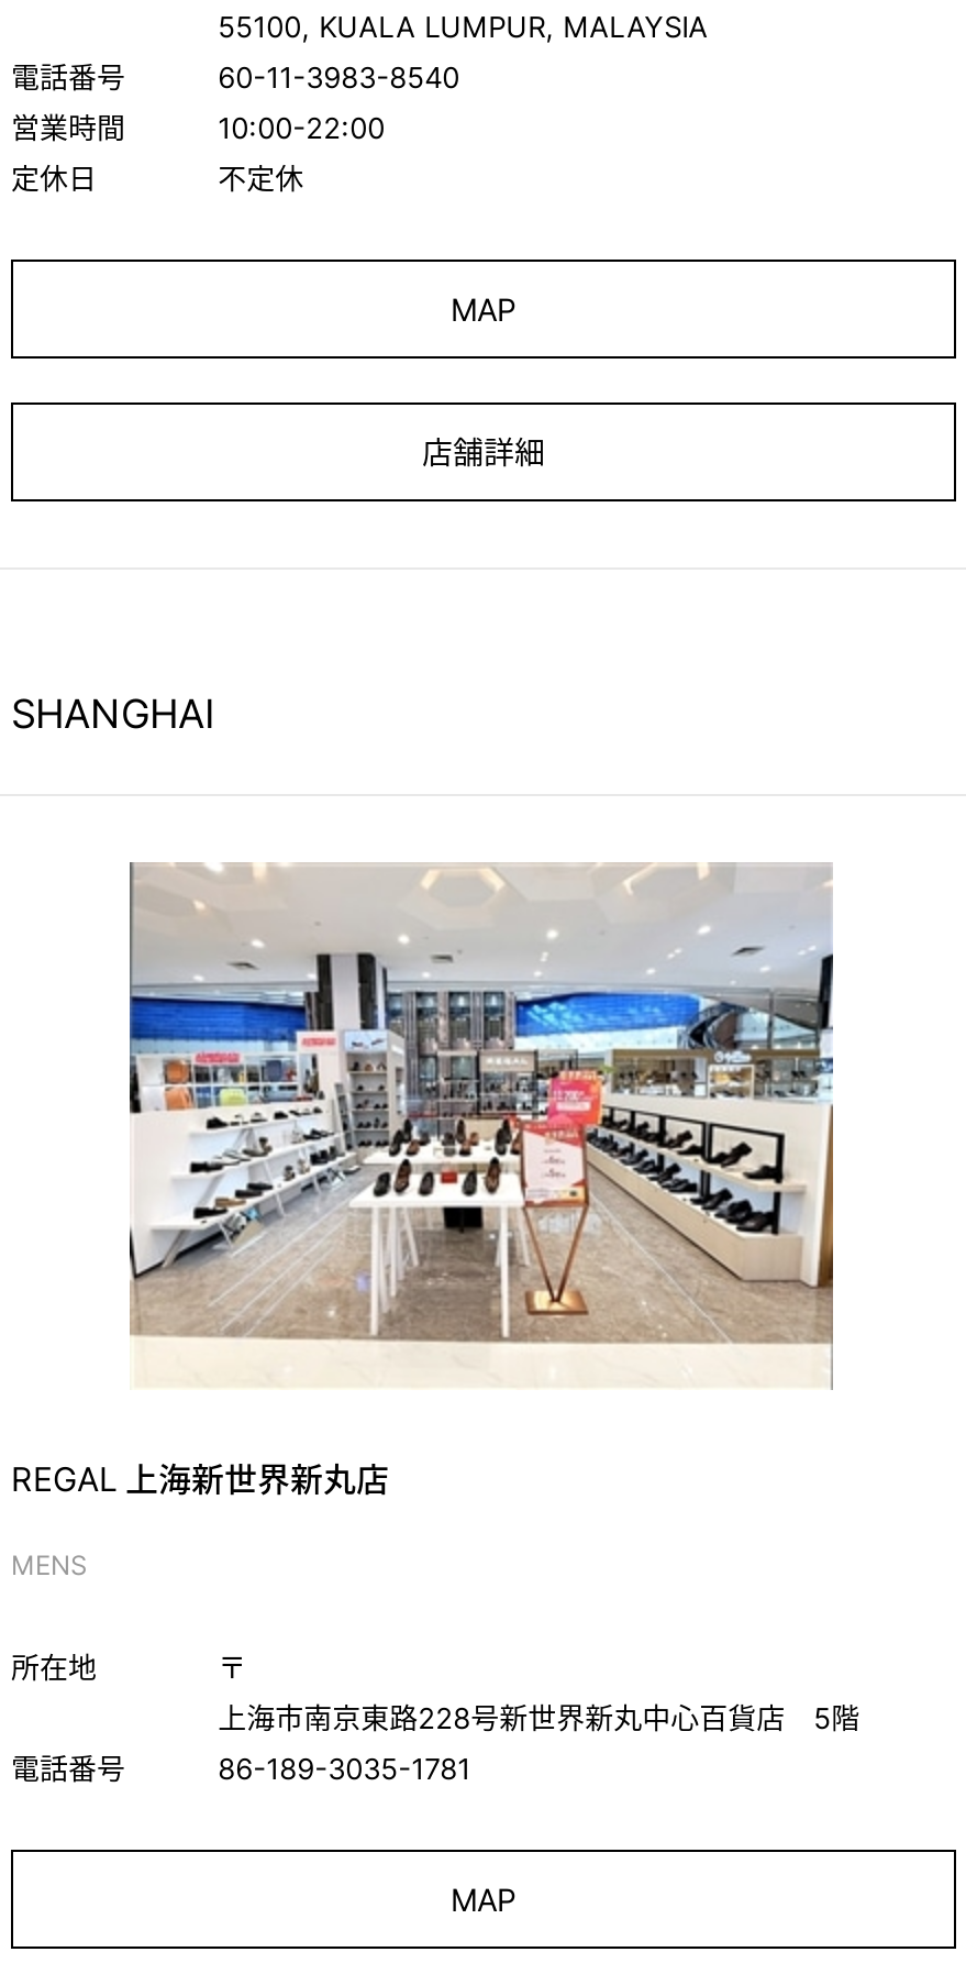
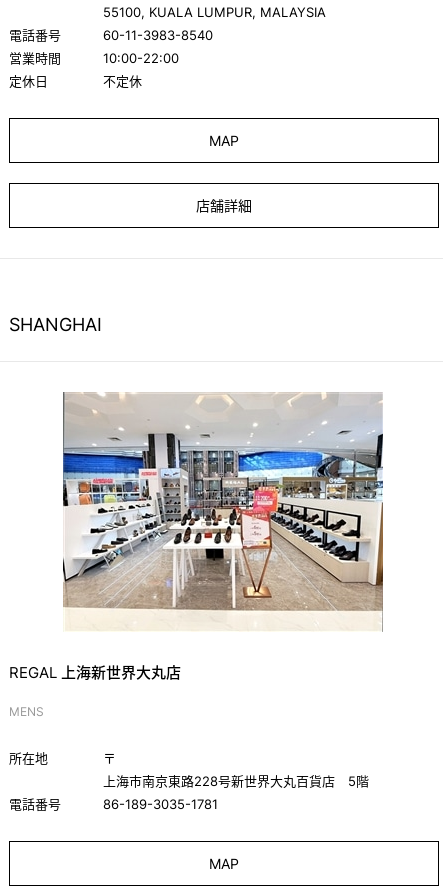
[11,1458,389,1500] REGAL 上海新世界新丸店 -> [9,663,181,682] REGAL 上海新世界大丸店
[218,1700,860,1735] 上海市南京東路228号新世界新丸中心百貨店 5階 -> [103,773,369,789] 上海市南京東路228号新世界大丸百貨店 5階

